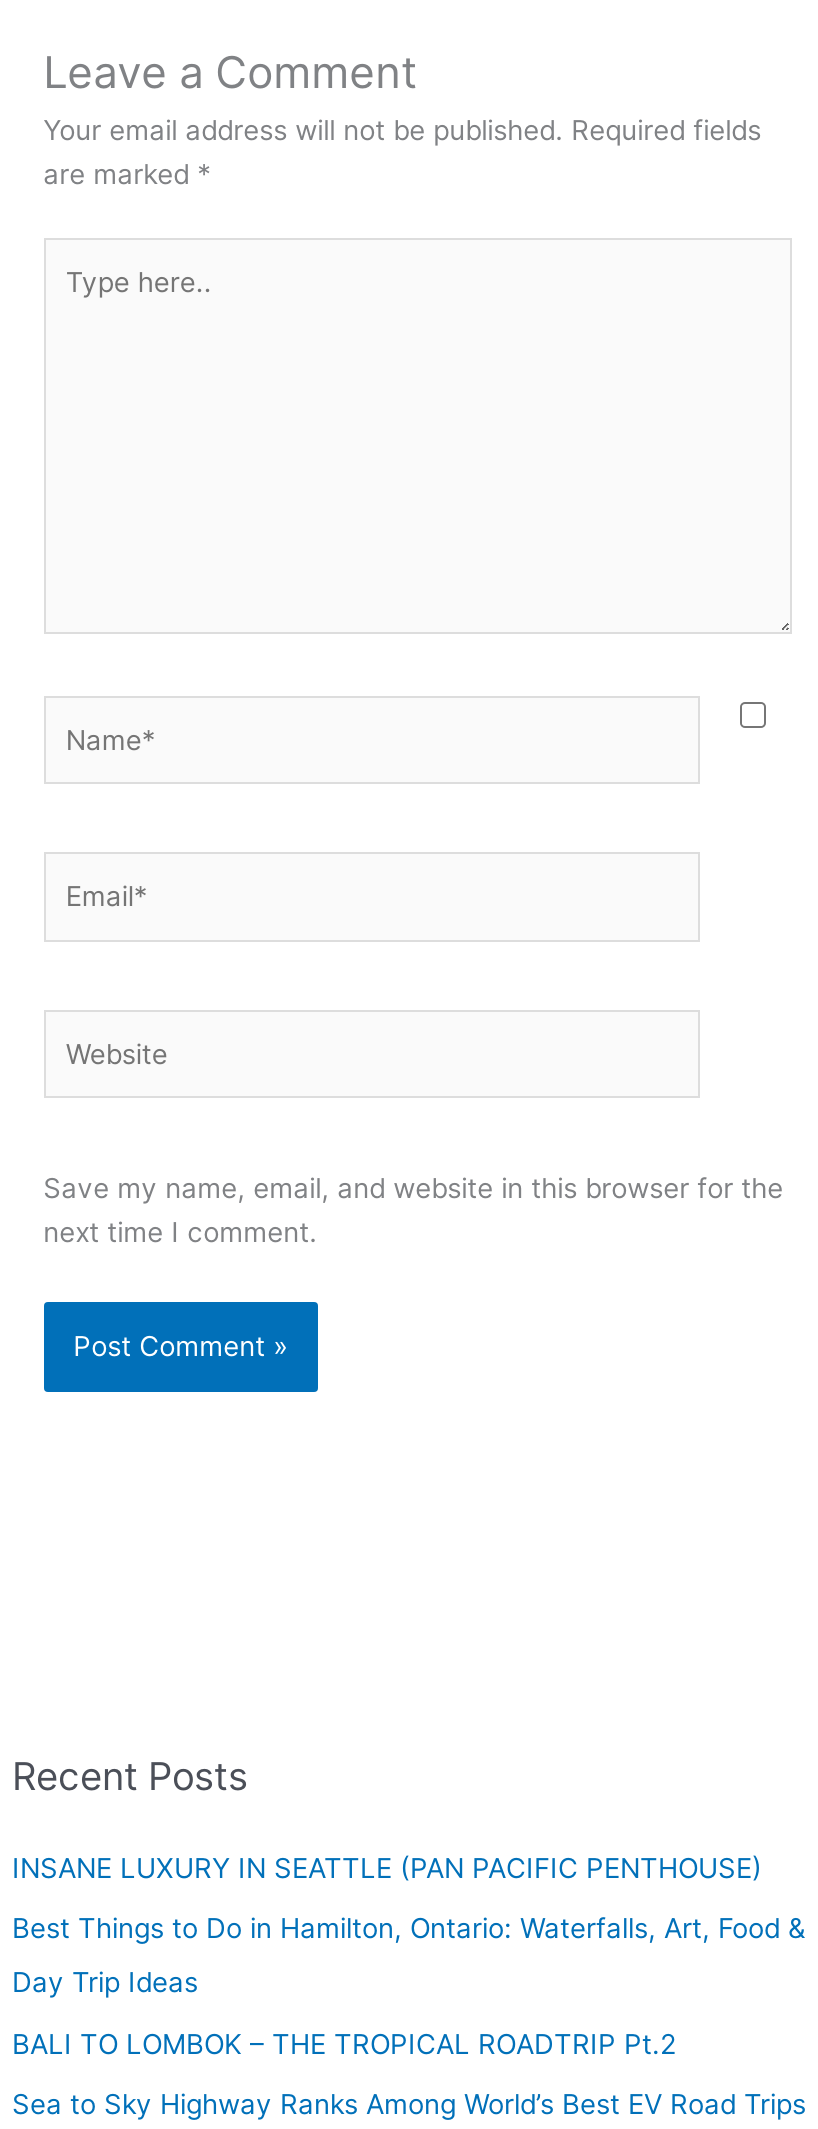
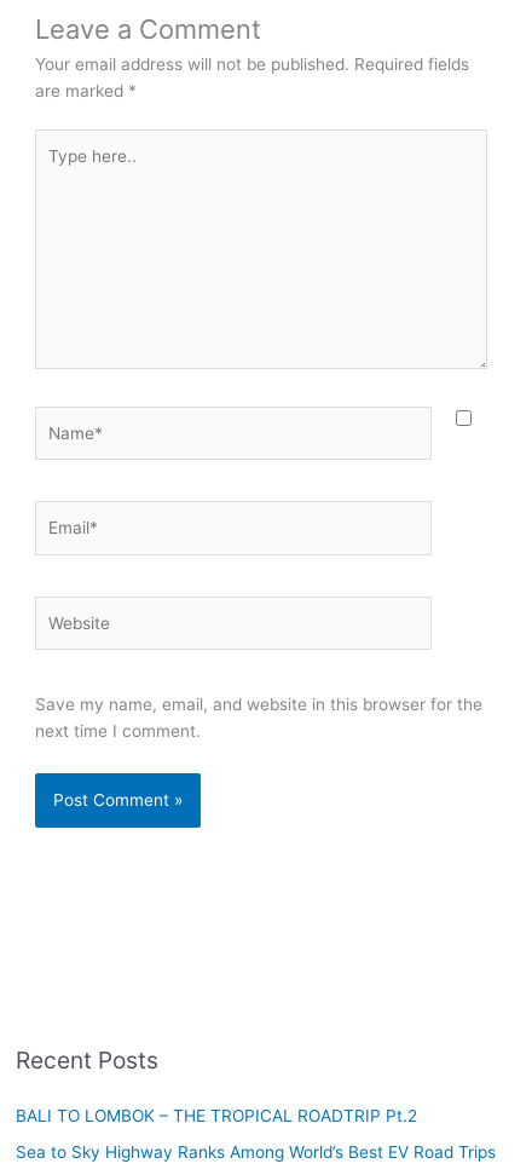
[12,1852,806,1999] INSANE LUXURY IN SEATTLE (PAN PACIFIC PENTHOUSE) | Best Things to Do in Hamilton, Ontario: Waterfalls, Art, Food & | Day Trip Ideas -> none

